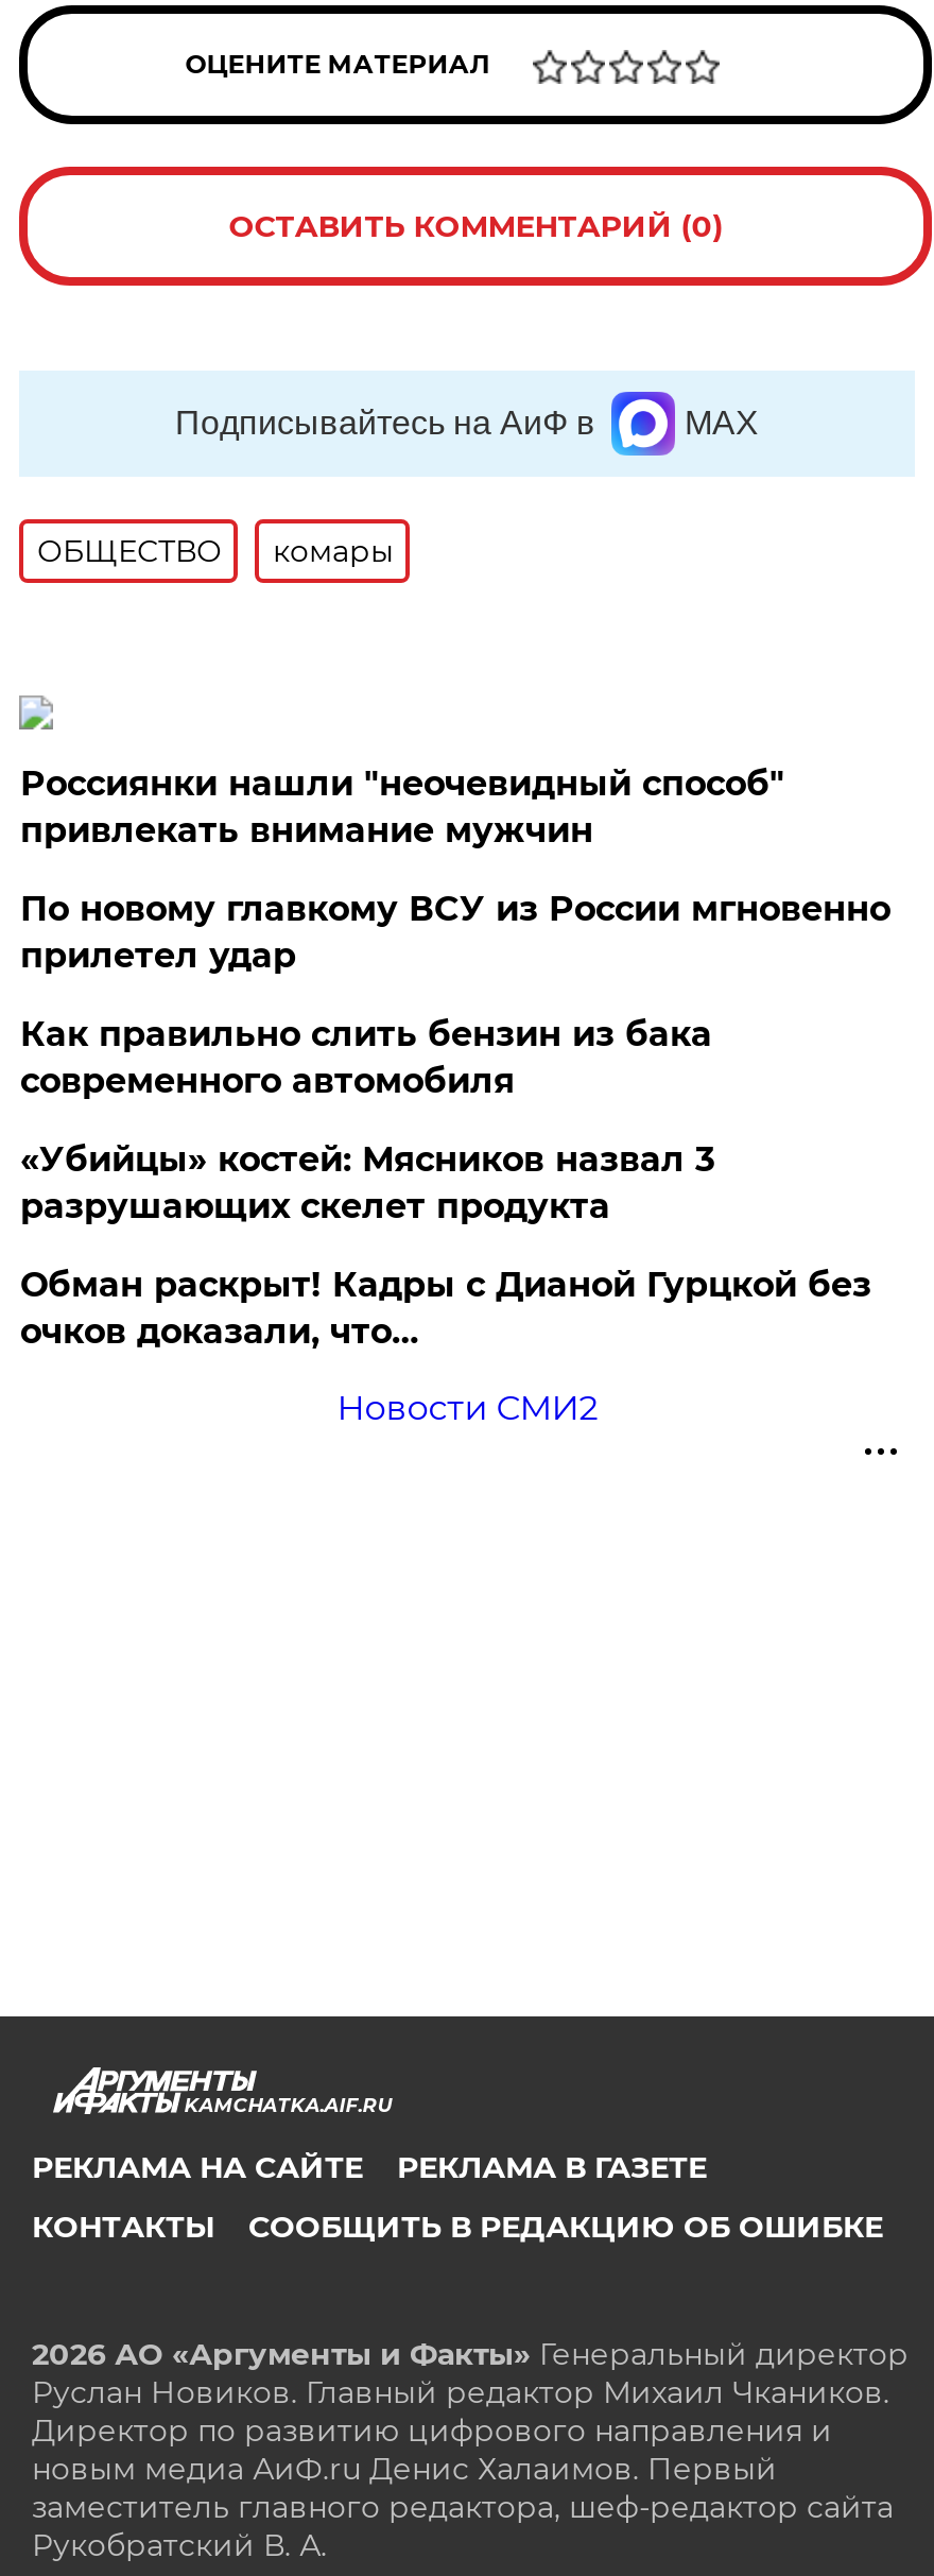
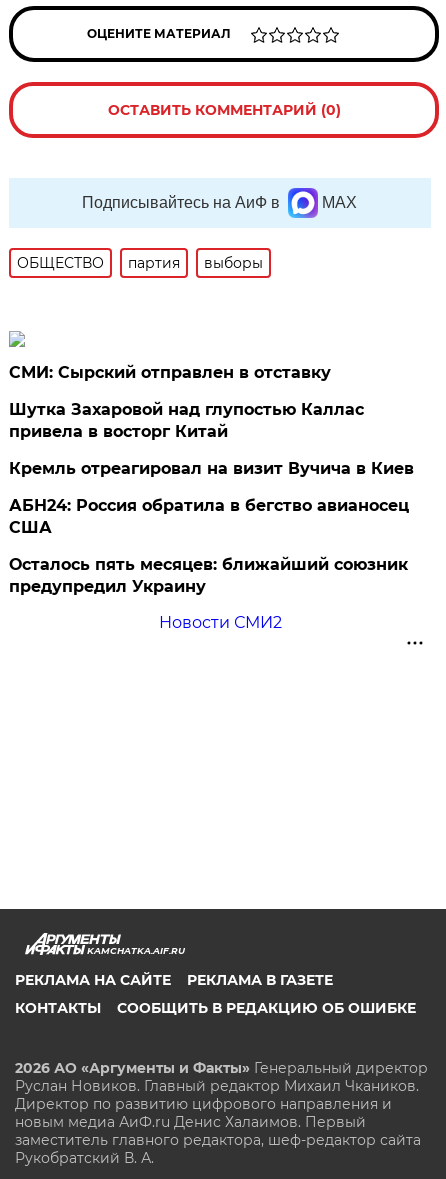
[273,532,394,571] комары -> [128,254,263,272] партия | выборы
[20,764,784,851] Россиянки нашли "неочевидный способ" | привлекать внимание мужчин -> [9,363,331,382] СМИ: Сырский отправлен в отставку
[20,889,890,976] По новому главкому ВСУ из России мгновенно | прилетел удар -> [9,400,364,441] Шутка Захаровой над глупостью Каллас | привела в восторг Китай
[20,1014,712,1102] Как правильно слить бензин из бака | современного автомобиля -> [9,459,414,478] Кремль отреагировал на визит Вучича в Киев
[20,1140,714,1227] «Убийцы» костей: Мясников назвал 3 | разрушающих скелет продукта -> [9,496,409,537] АБН24: Россия обратила в бегство авианосец | США
[20,1265,871,1352] Обман раскрыт! Кадры с Дианой Гурцкой без | очков доказали, что… -> [9,555,408,596] Осталось пять месяцев: ближайший союзник | предупредил Украину

